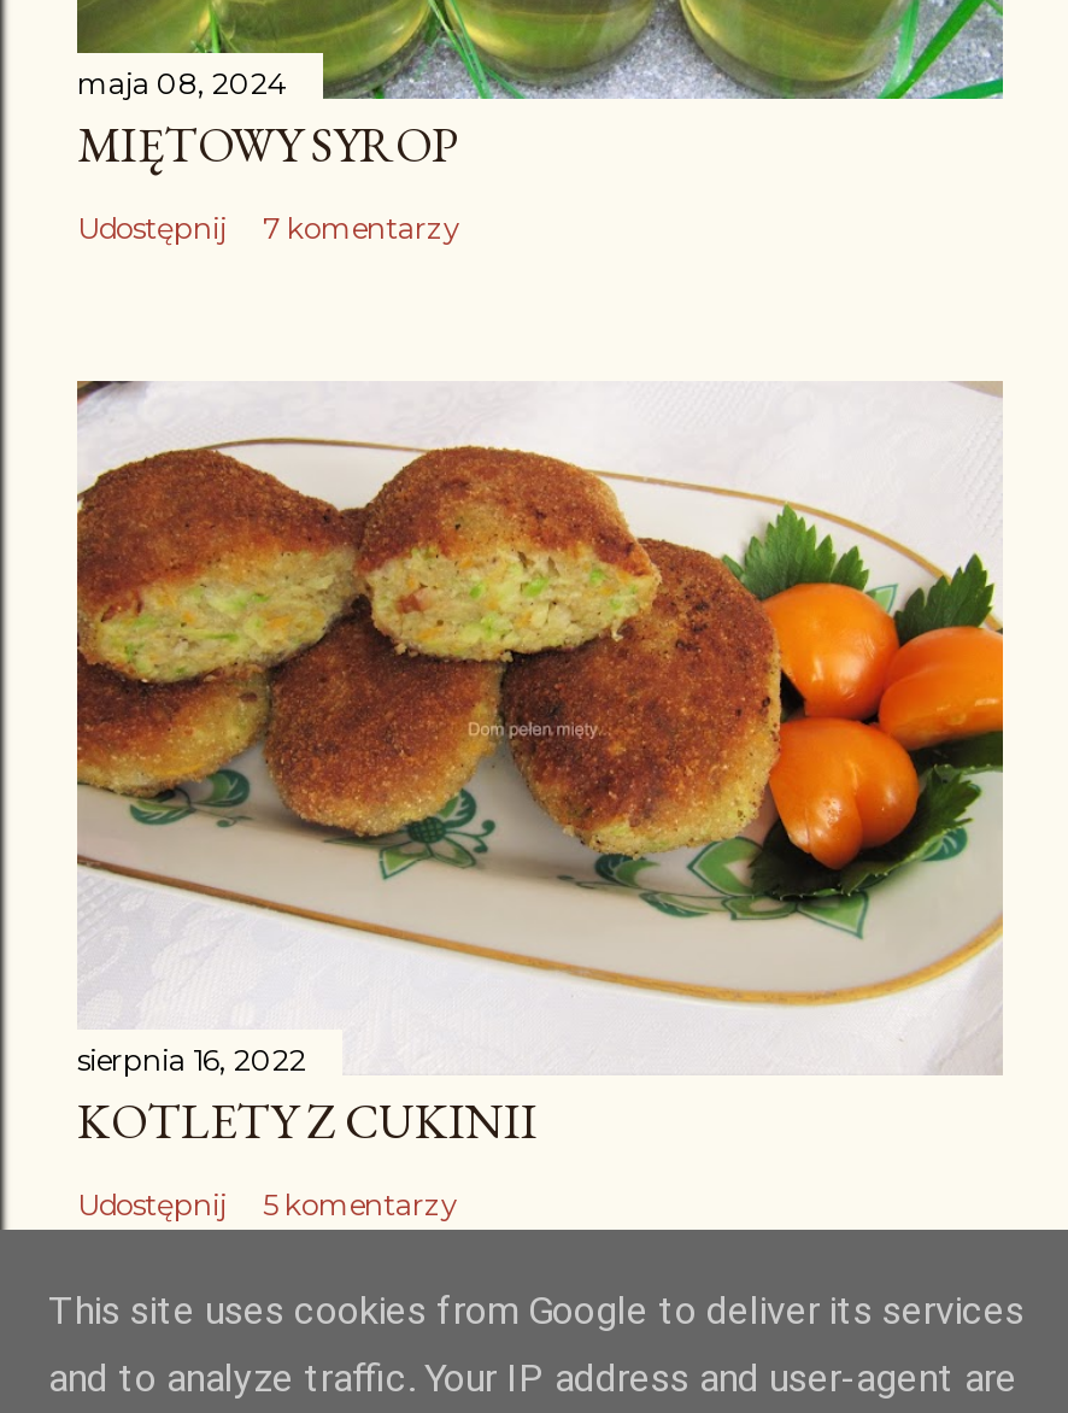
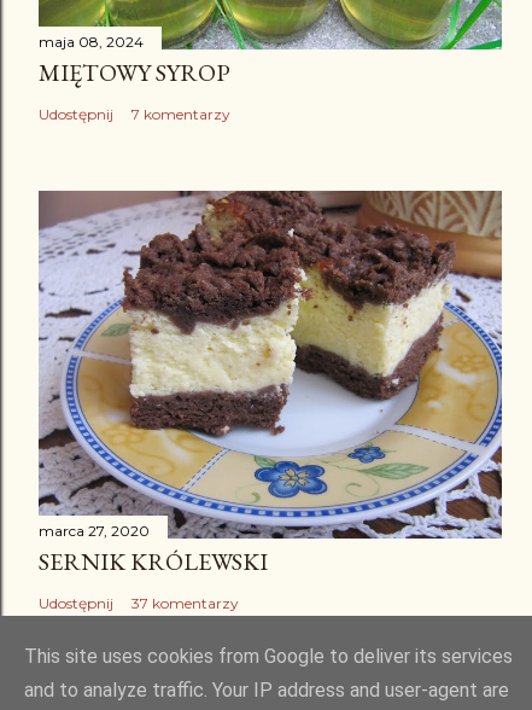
[75,381,1005,1153] [image] | sierpnia 16, 2022 | KOTLETY Z CUKINII -> [37,190,503,577] [image] | marca 27, 2020 | SERNIK KRÓLEWSKI
[77,1186,458,1223] Udostępnij 5 komentarzy -> [39,594,239,612] Udostępnij 37 komentarzy

